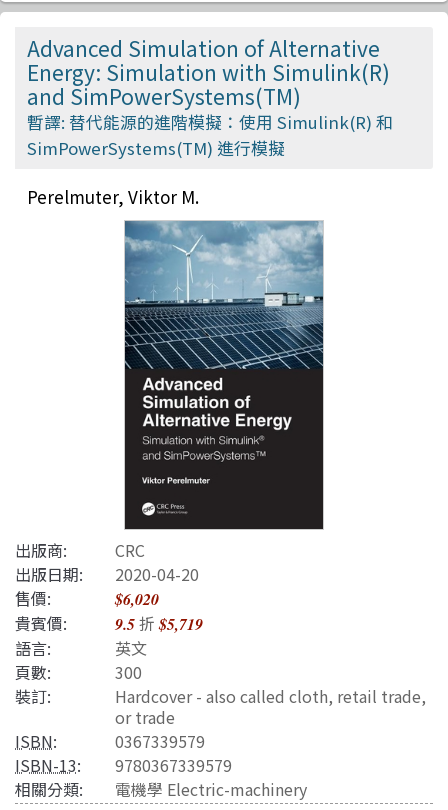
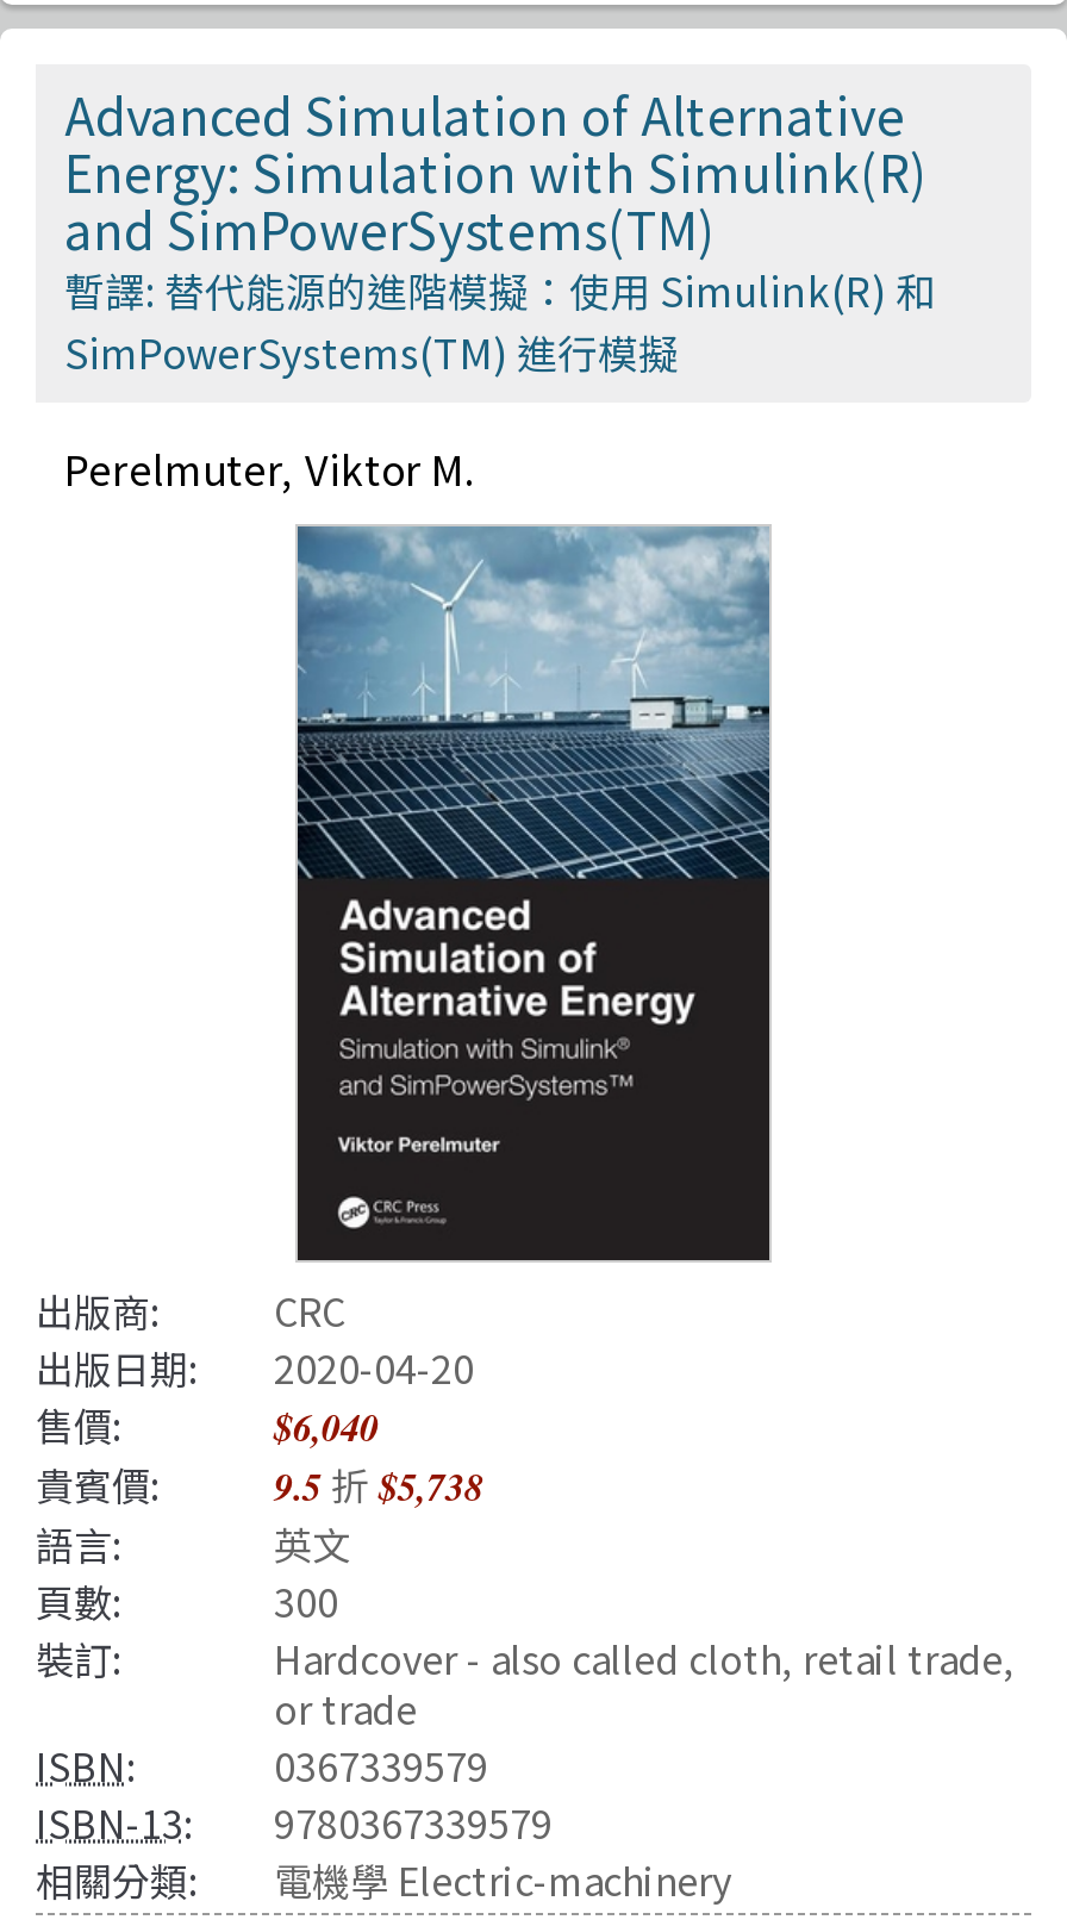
[115,588,159,610] $6,020 -> [274,1401,379,1454] $6,040
[15,611,203,635] 貴賓價: 9.5折$5,719 -> [36,1456,483,1513] 貴賓價: 9.5折$5,738

